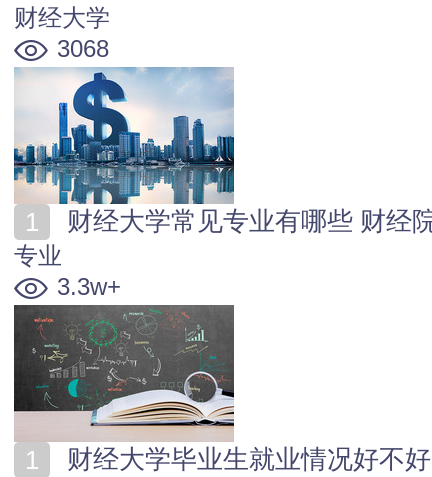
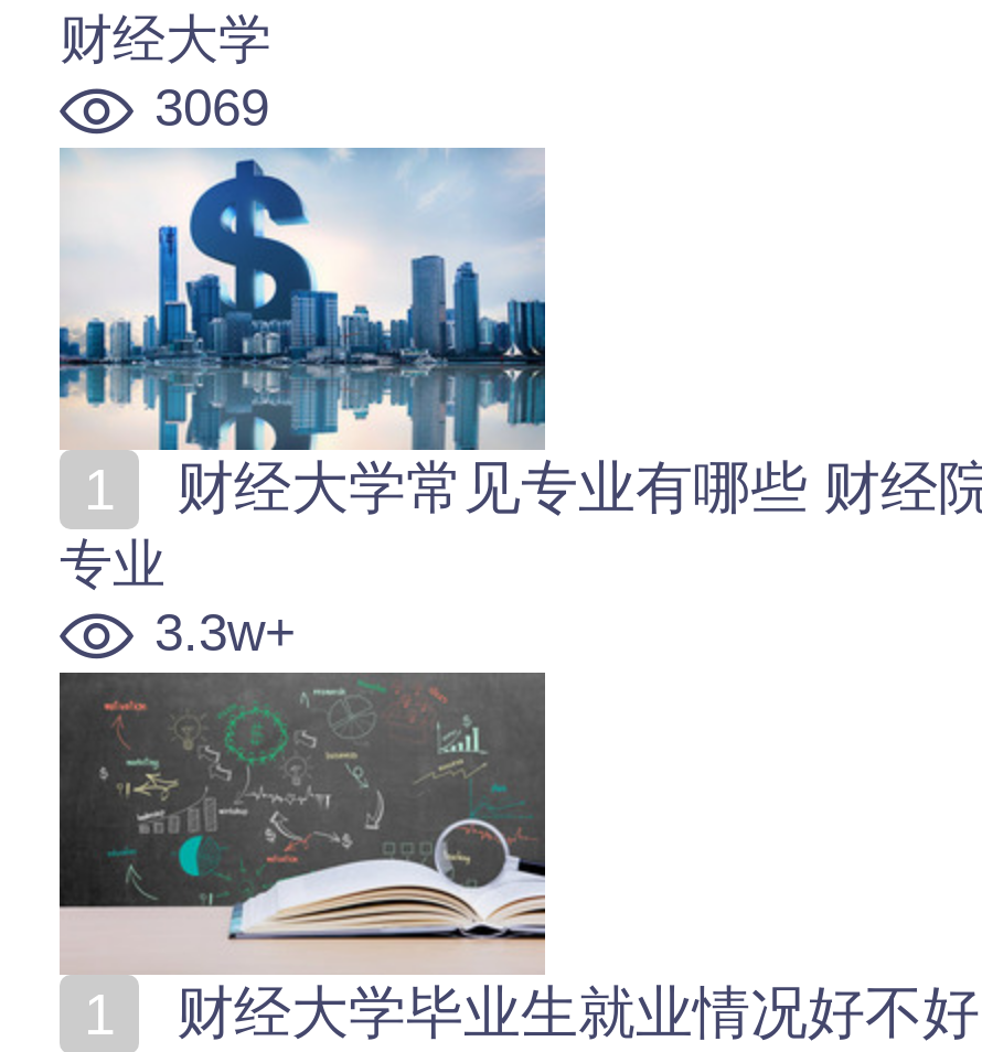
[50,35,109,62] 3068 -> [139,77,269,137] 3069

